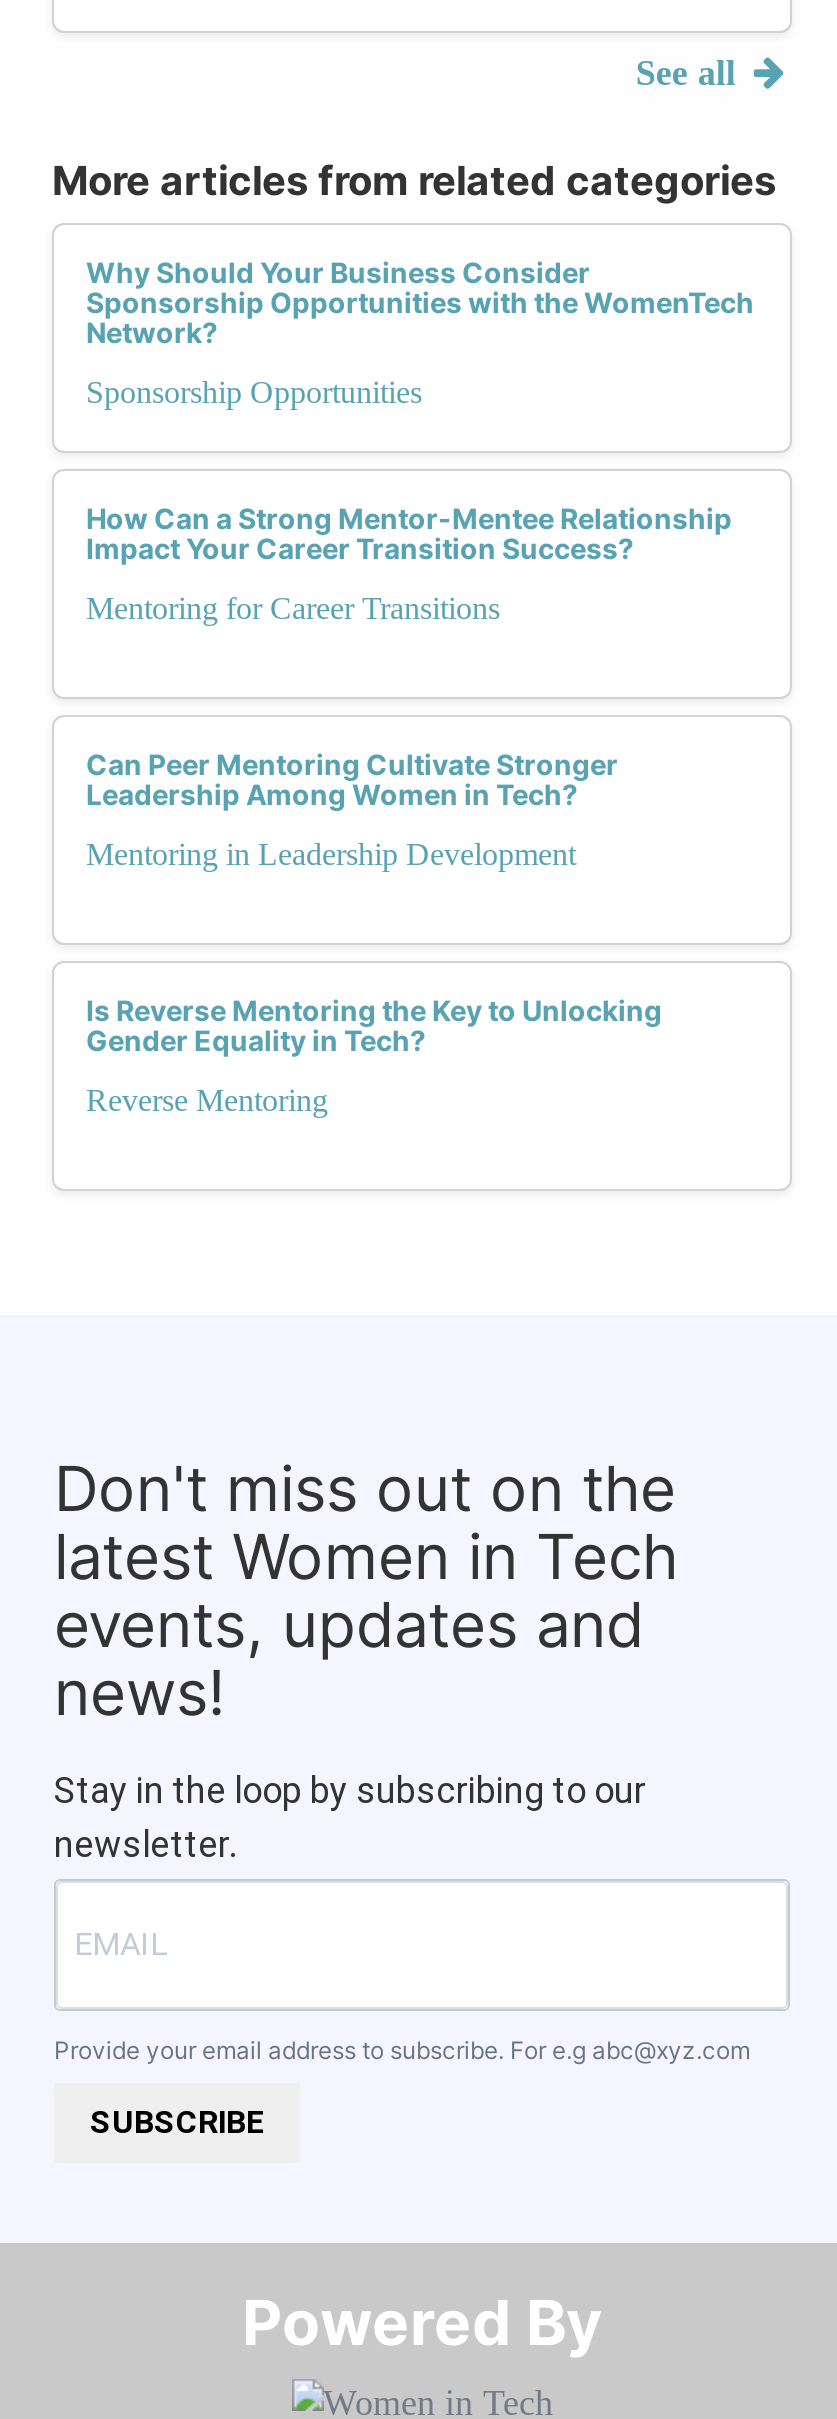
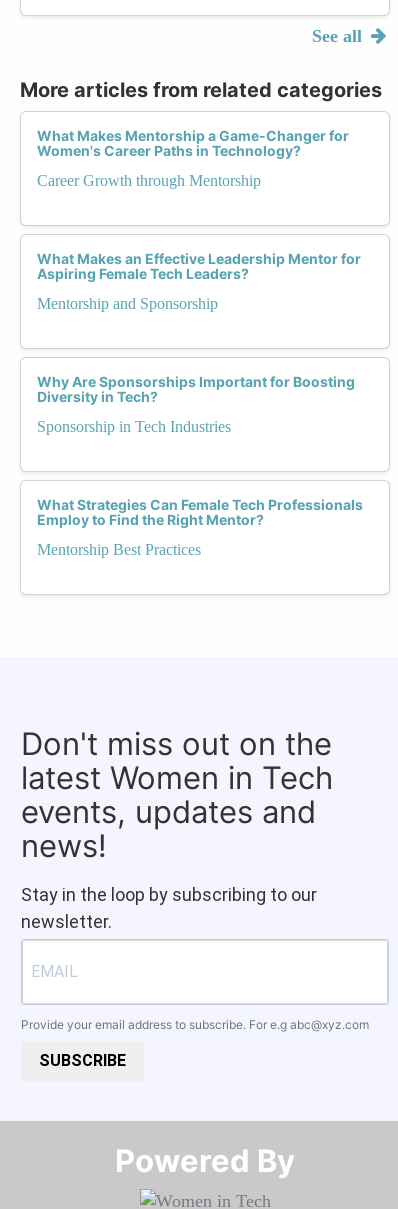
[86,255,754,349] Why Should Your Business Consider | Sponsorship Opportunities with the WomenTech | Network? -> [37,127,349,159] What Makes Mentorship a Game-Changer for | Women's Career Paths in Technology?
[86,375,422,409] Sponsorship Opportunities -> [37,172,261,189] Career Growth through Mentorship
[86,501,732,565] How Can a Strong Mentor-Mentee Relationship | Impact Your Career Transition Success? -> [37,250,361,282] What Makes an Effective Leadership Mentor for | Aspiring Female Tech Leaders?
[86,591,500,625] Mentoring for Career Transitions -> [37,295,218,312] Mentorship and Sponsorship
[86,747,618,811] Can Peer Mentoring Cultivate Stronger | Leadership Among Women in Tech? -> [37,373,355,405] Why Are Sponsorships Important for Boosting | Diversity in Tech?
[86,837,576,871] Mentoring in Leadership Development -> [37,418,231,435] Sponsorship in Tech Industries
[86,993,662,1057] Is Reverse Mentoring the Key to Unlocking | Gender Equality in Tech? -> [37,496,363,528] What Strategies Can Female Tech Professionals | Employ to Find the Right Mentor?
[86,1083,328,1117] Reverse Mentoring -> [37,541,201,558] Mentorship Best Practices

